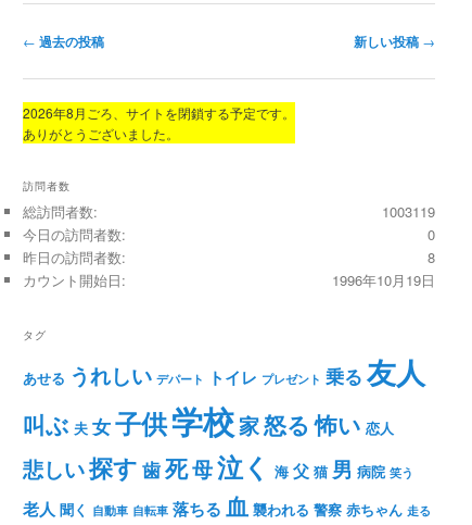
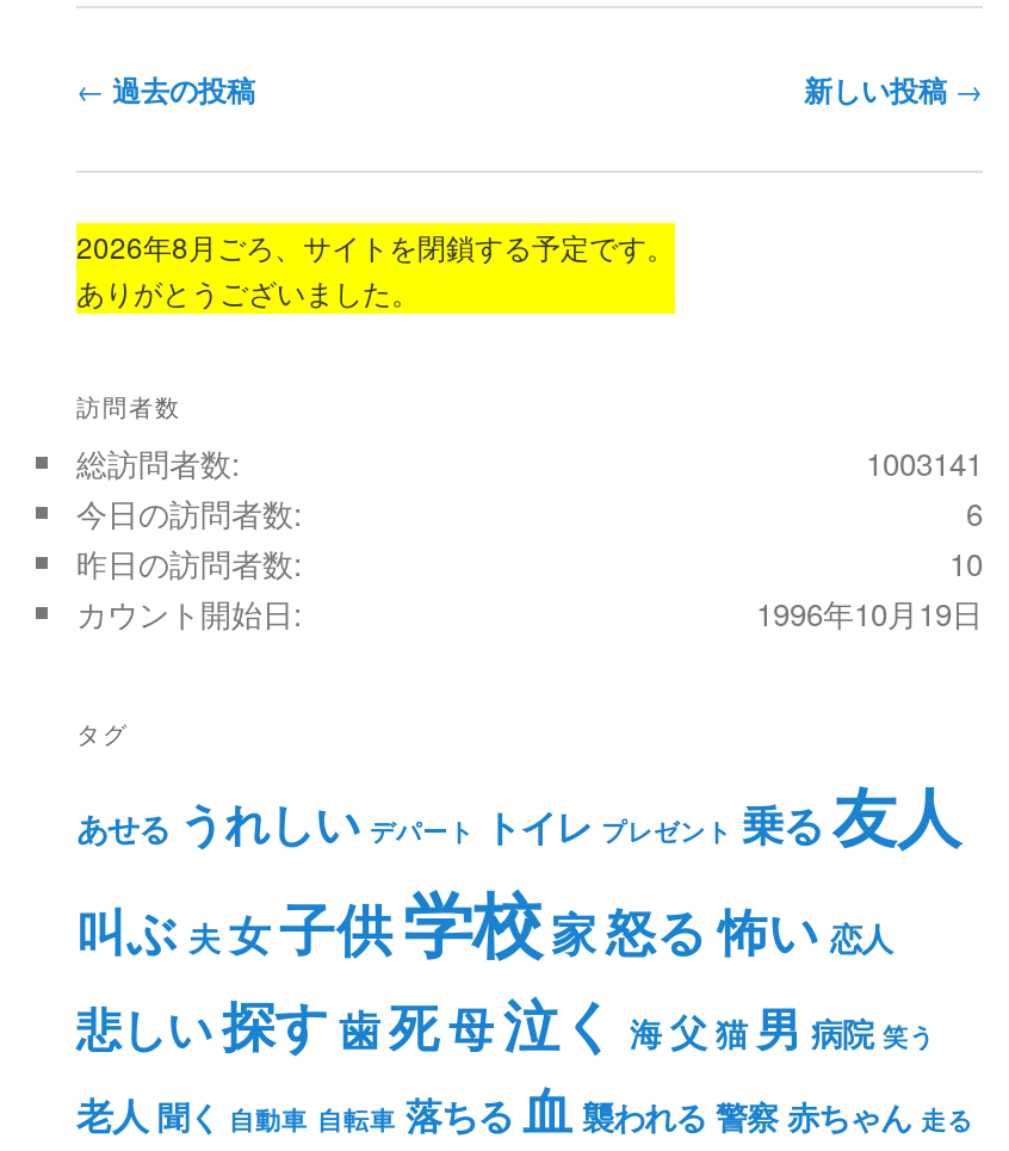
[382,202,435,222] 1003119 -> [866,441,983,486] 1003141
[428,224,435,245] 0 -> [966,491,983,536] 6
[428,247,435,268] 8 -> [949,541,983,587] 10

